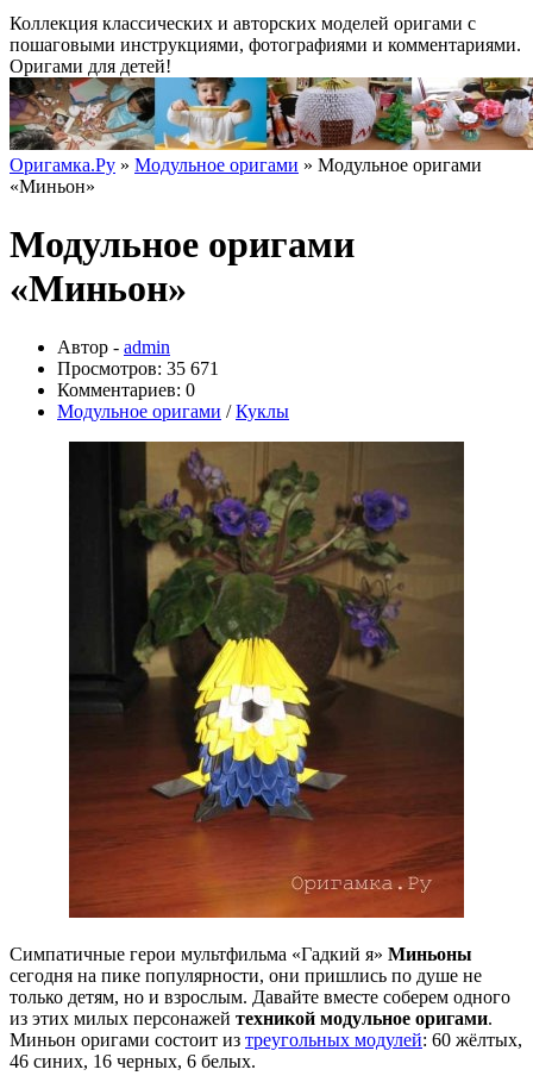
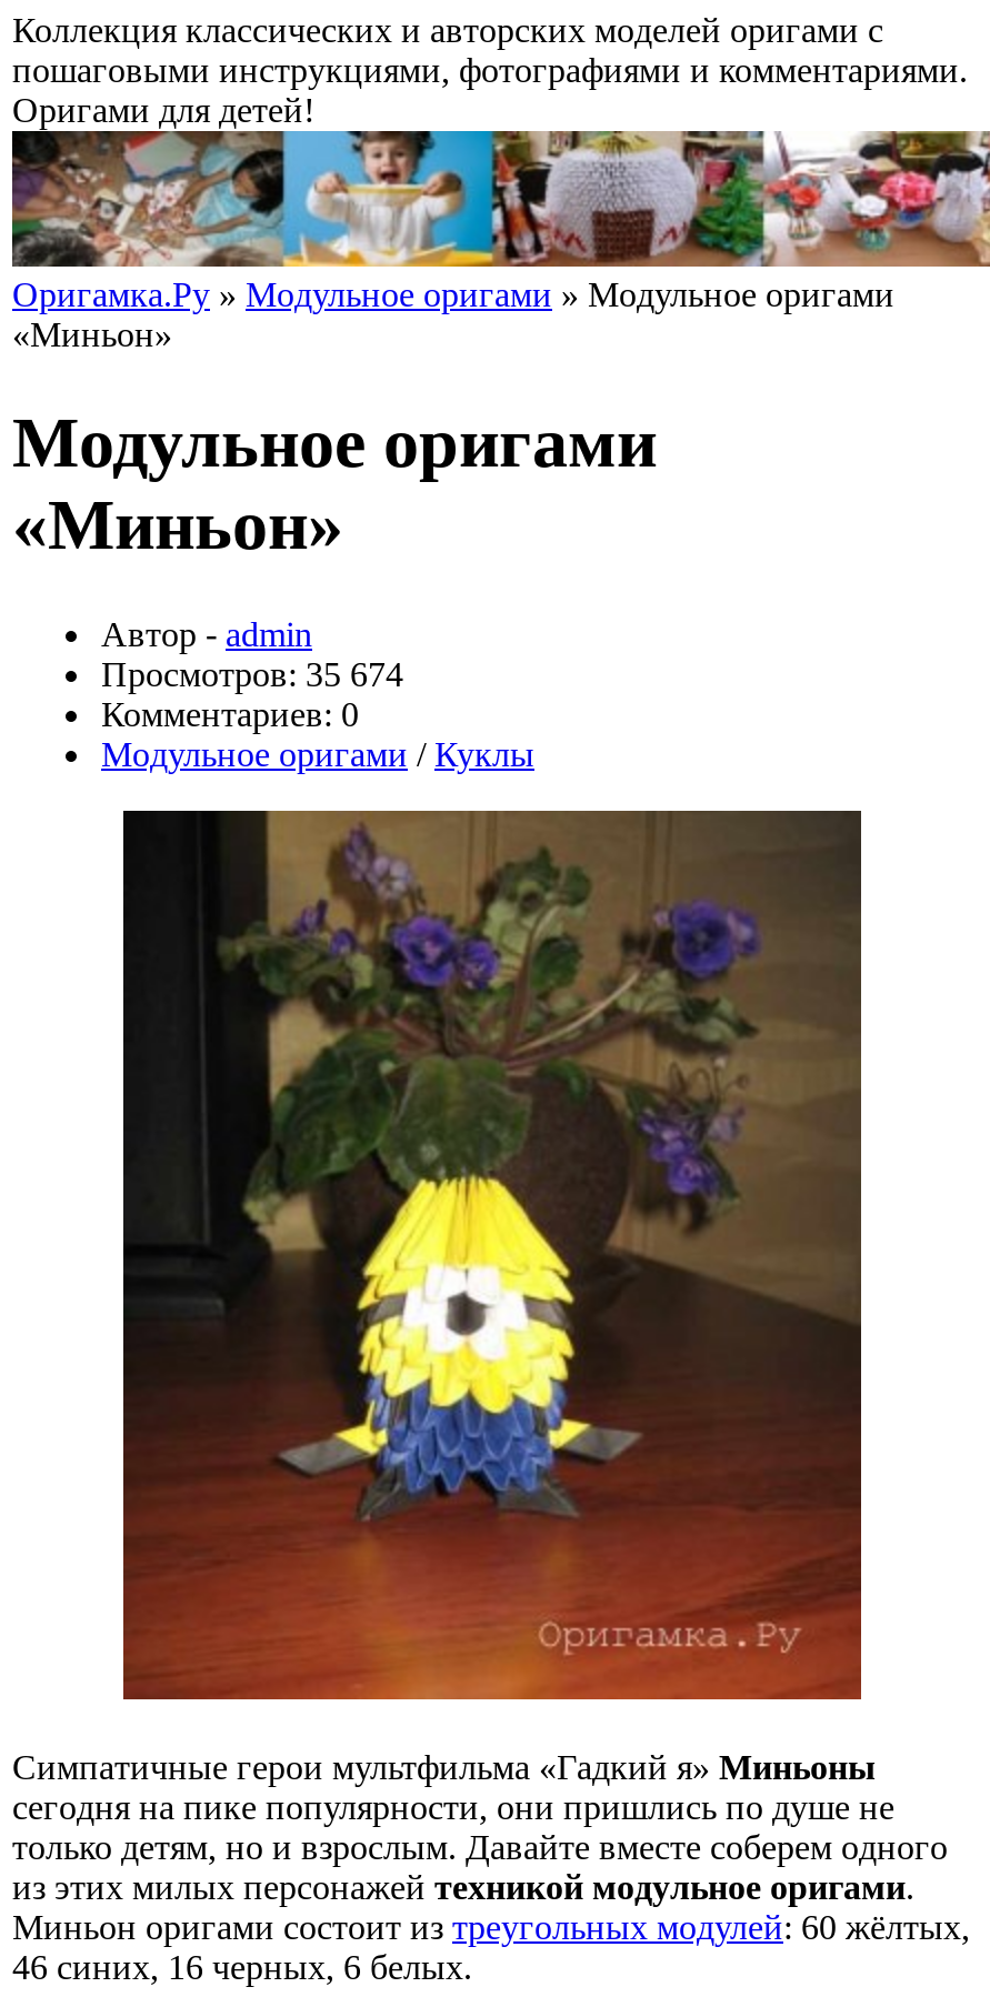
[57,358,219,378] Просмотров: 35 671 -> [101,655,403,693] Просмотров: 35 674

